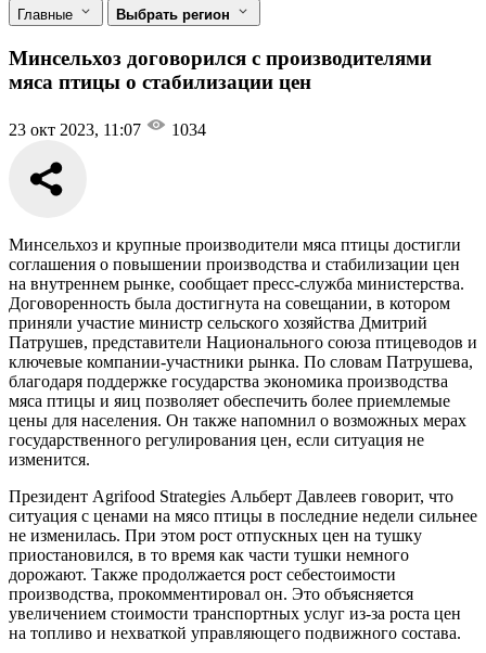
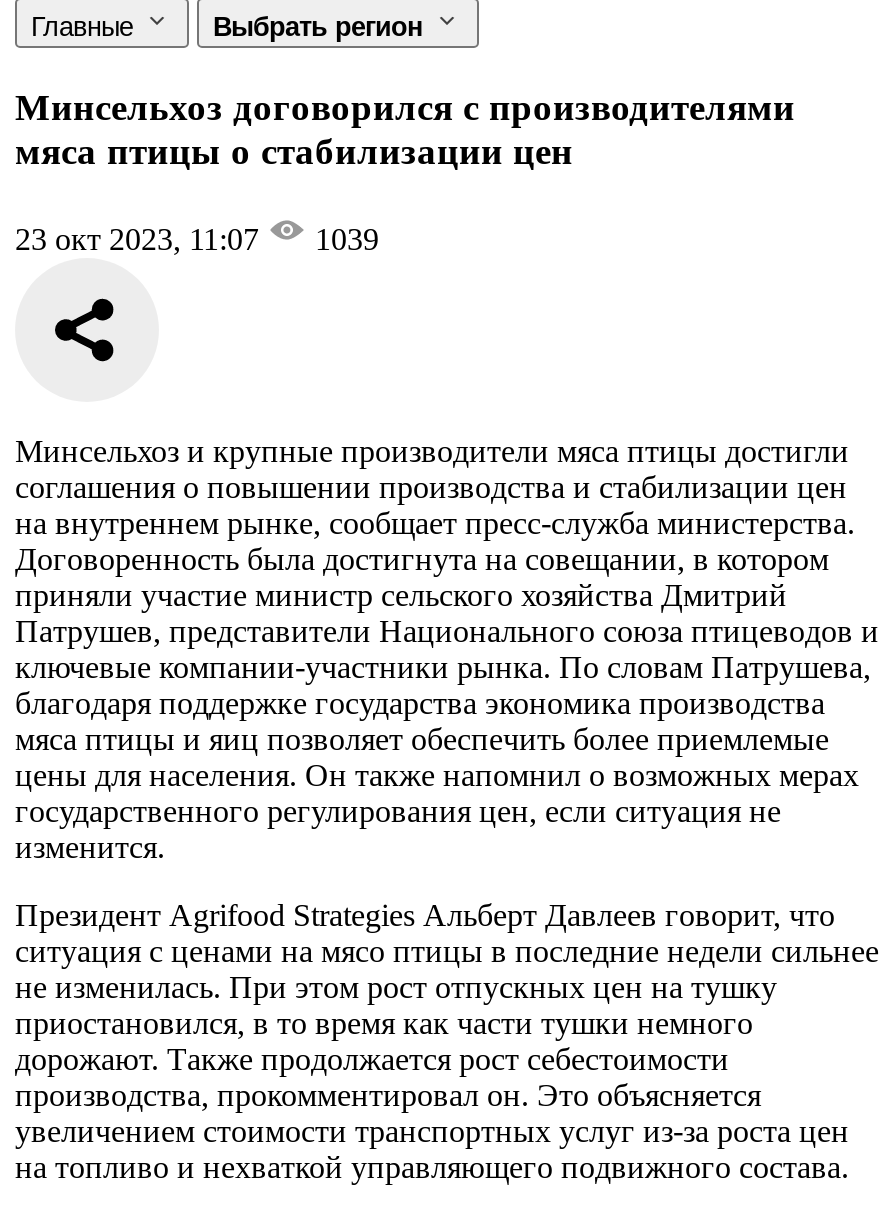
[9,121,206,139] 23 окт 2023, 11:07 1034 -> [15,223,379,257] 23 окт 2023, 11:07 1039

